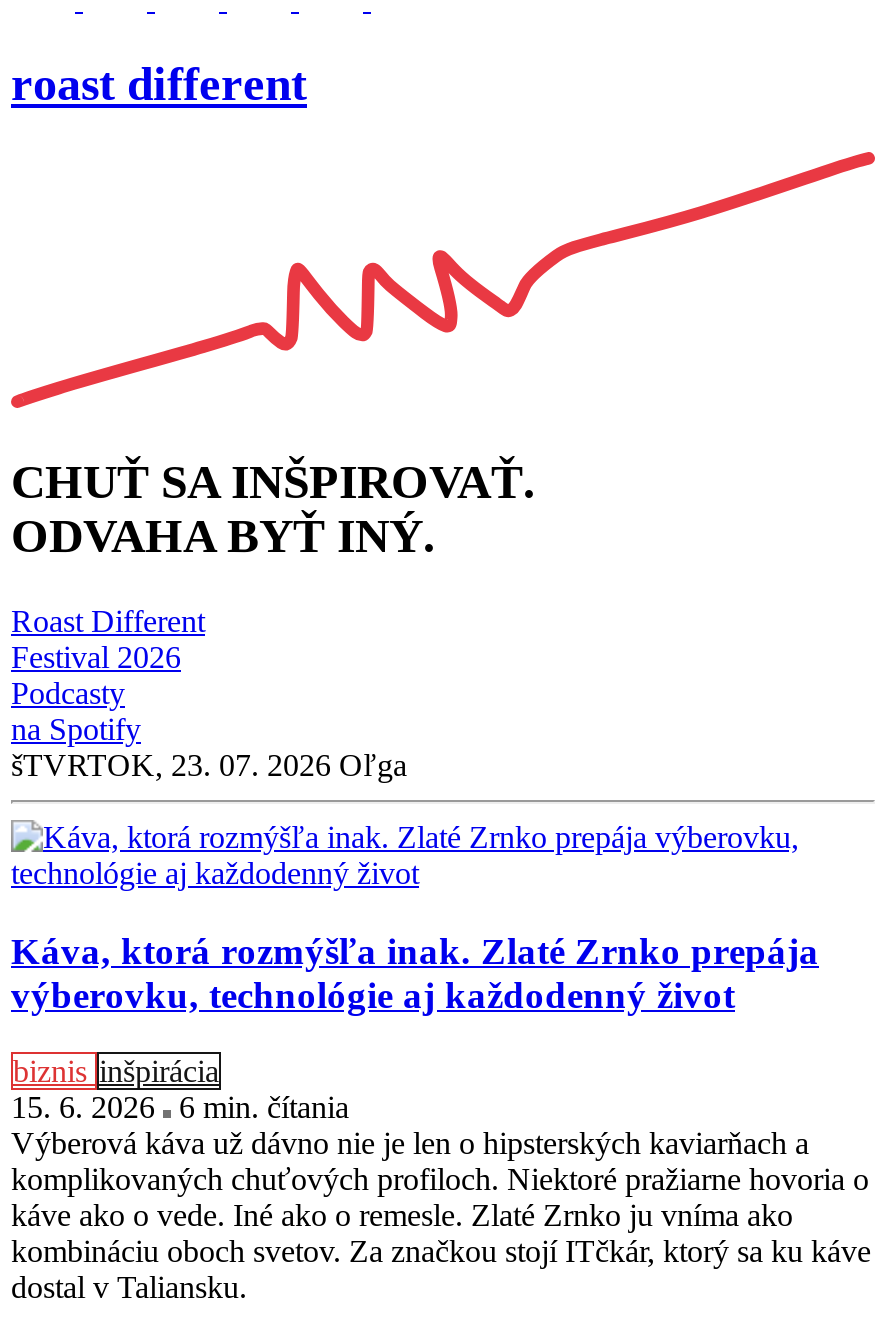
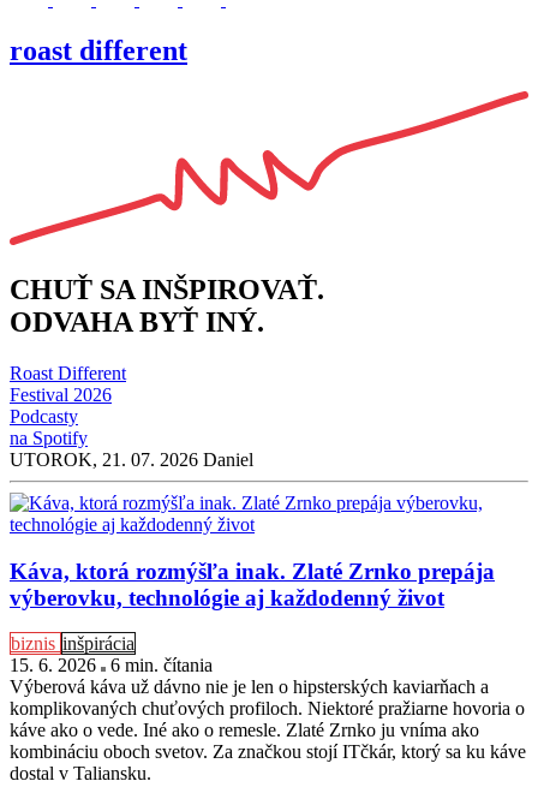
[11,748,407,782] šTVRTOK, 23. 07. 2026 Oľga -> [10,449,253,470] UTOROK, 21. 07. 2026 Daniel

